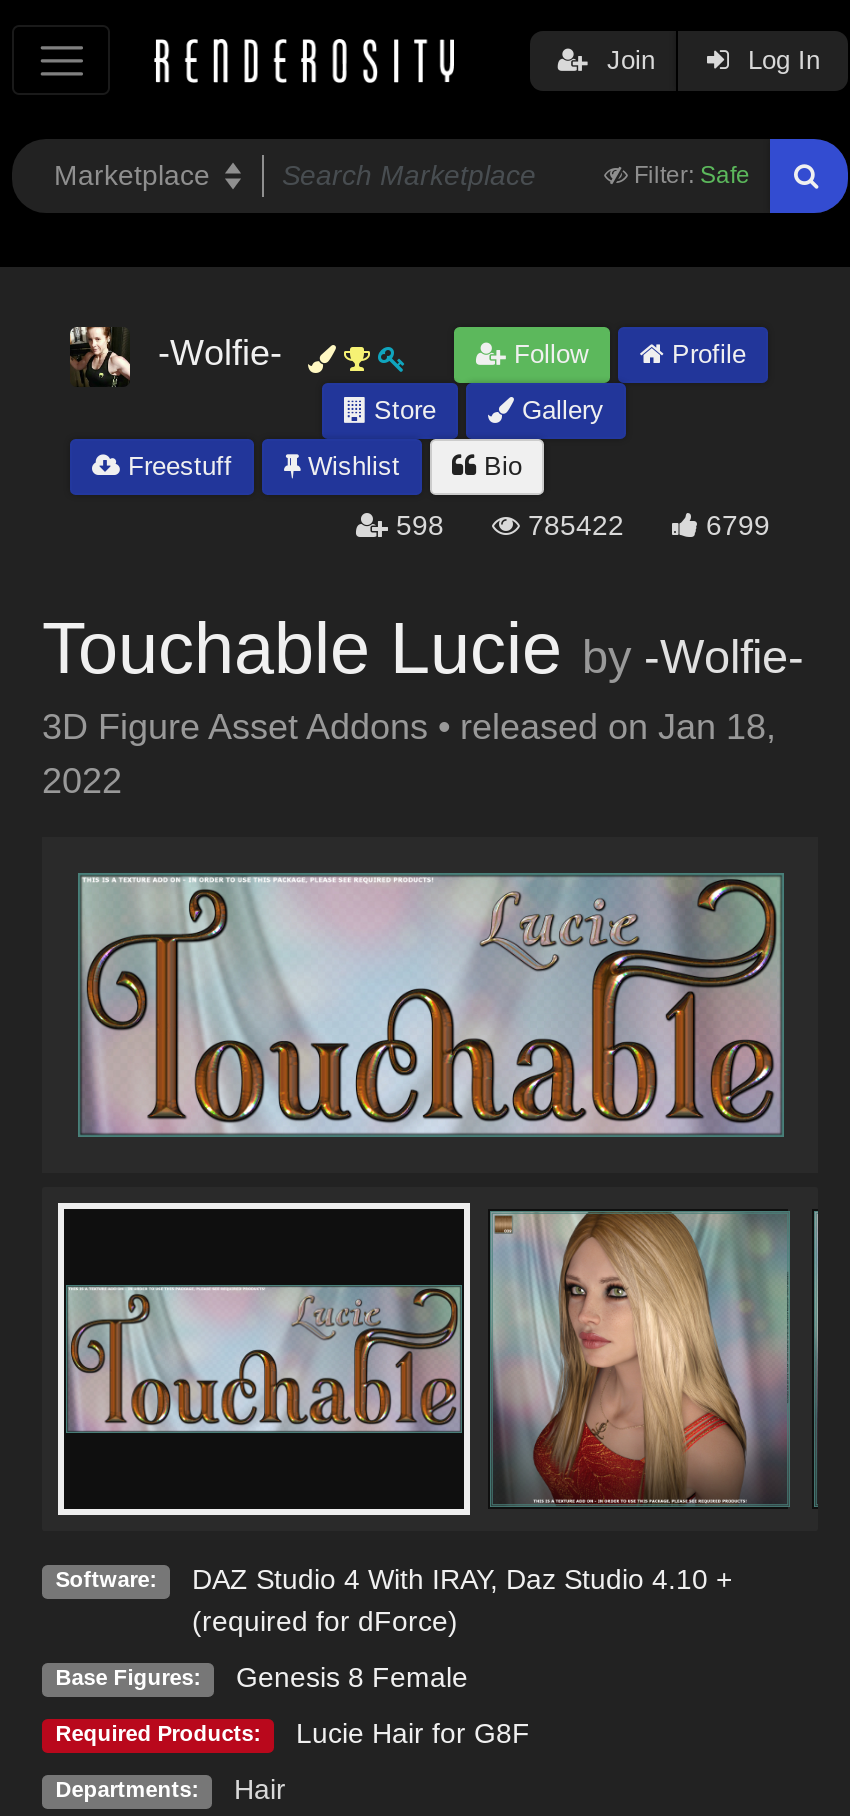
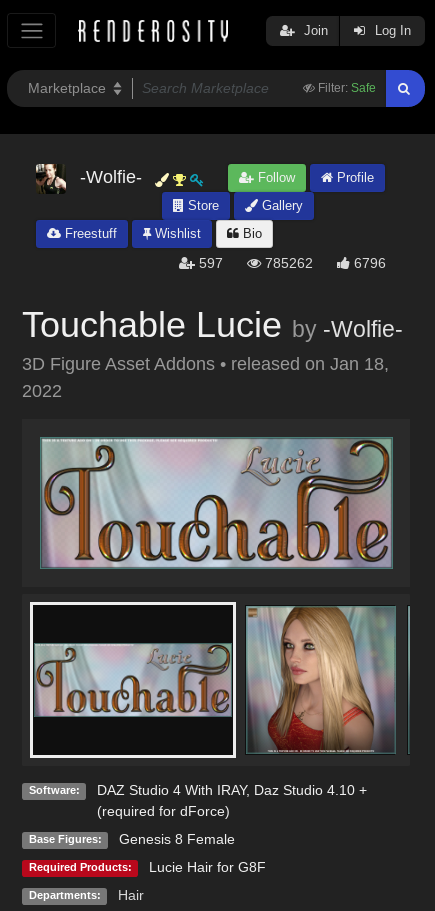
[388,509,444,541] 598 -> [195,255,223,271] 597
[520,509,624,541] 785422 -> [261,255,313,271] 785262
[698,509,770,541] 6799 -> [350,255,386,271] 6796

